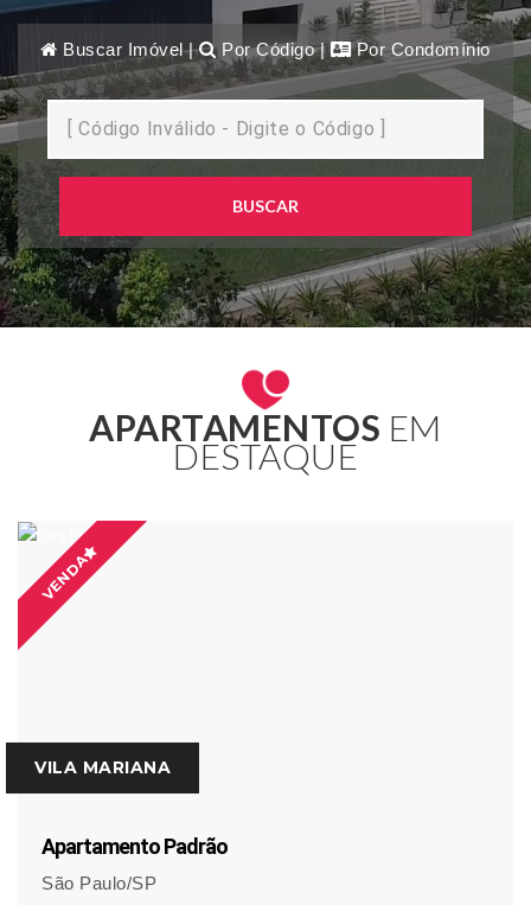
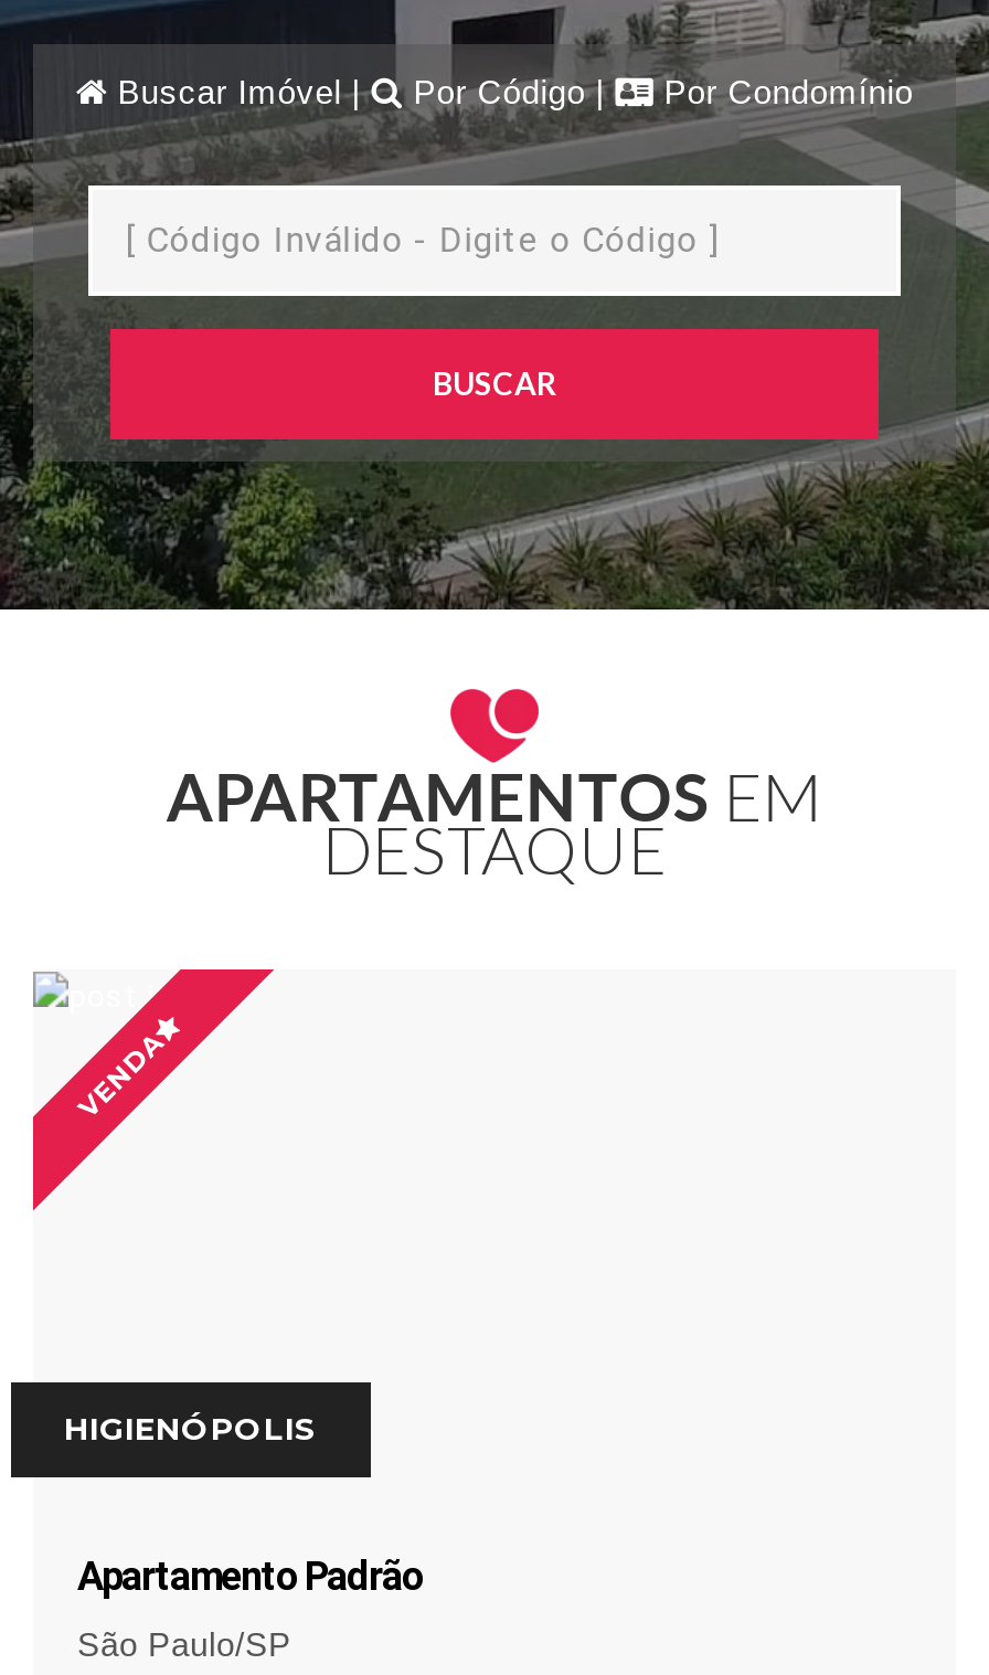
[34,756,171,778] VILA MARIANA -> [64,1408,318,1448] HIGIENÓPOLIS

